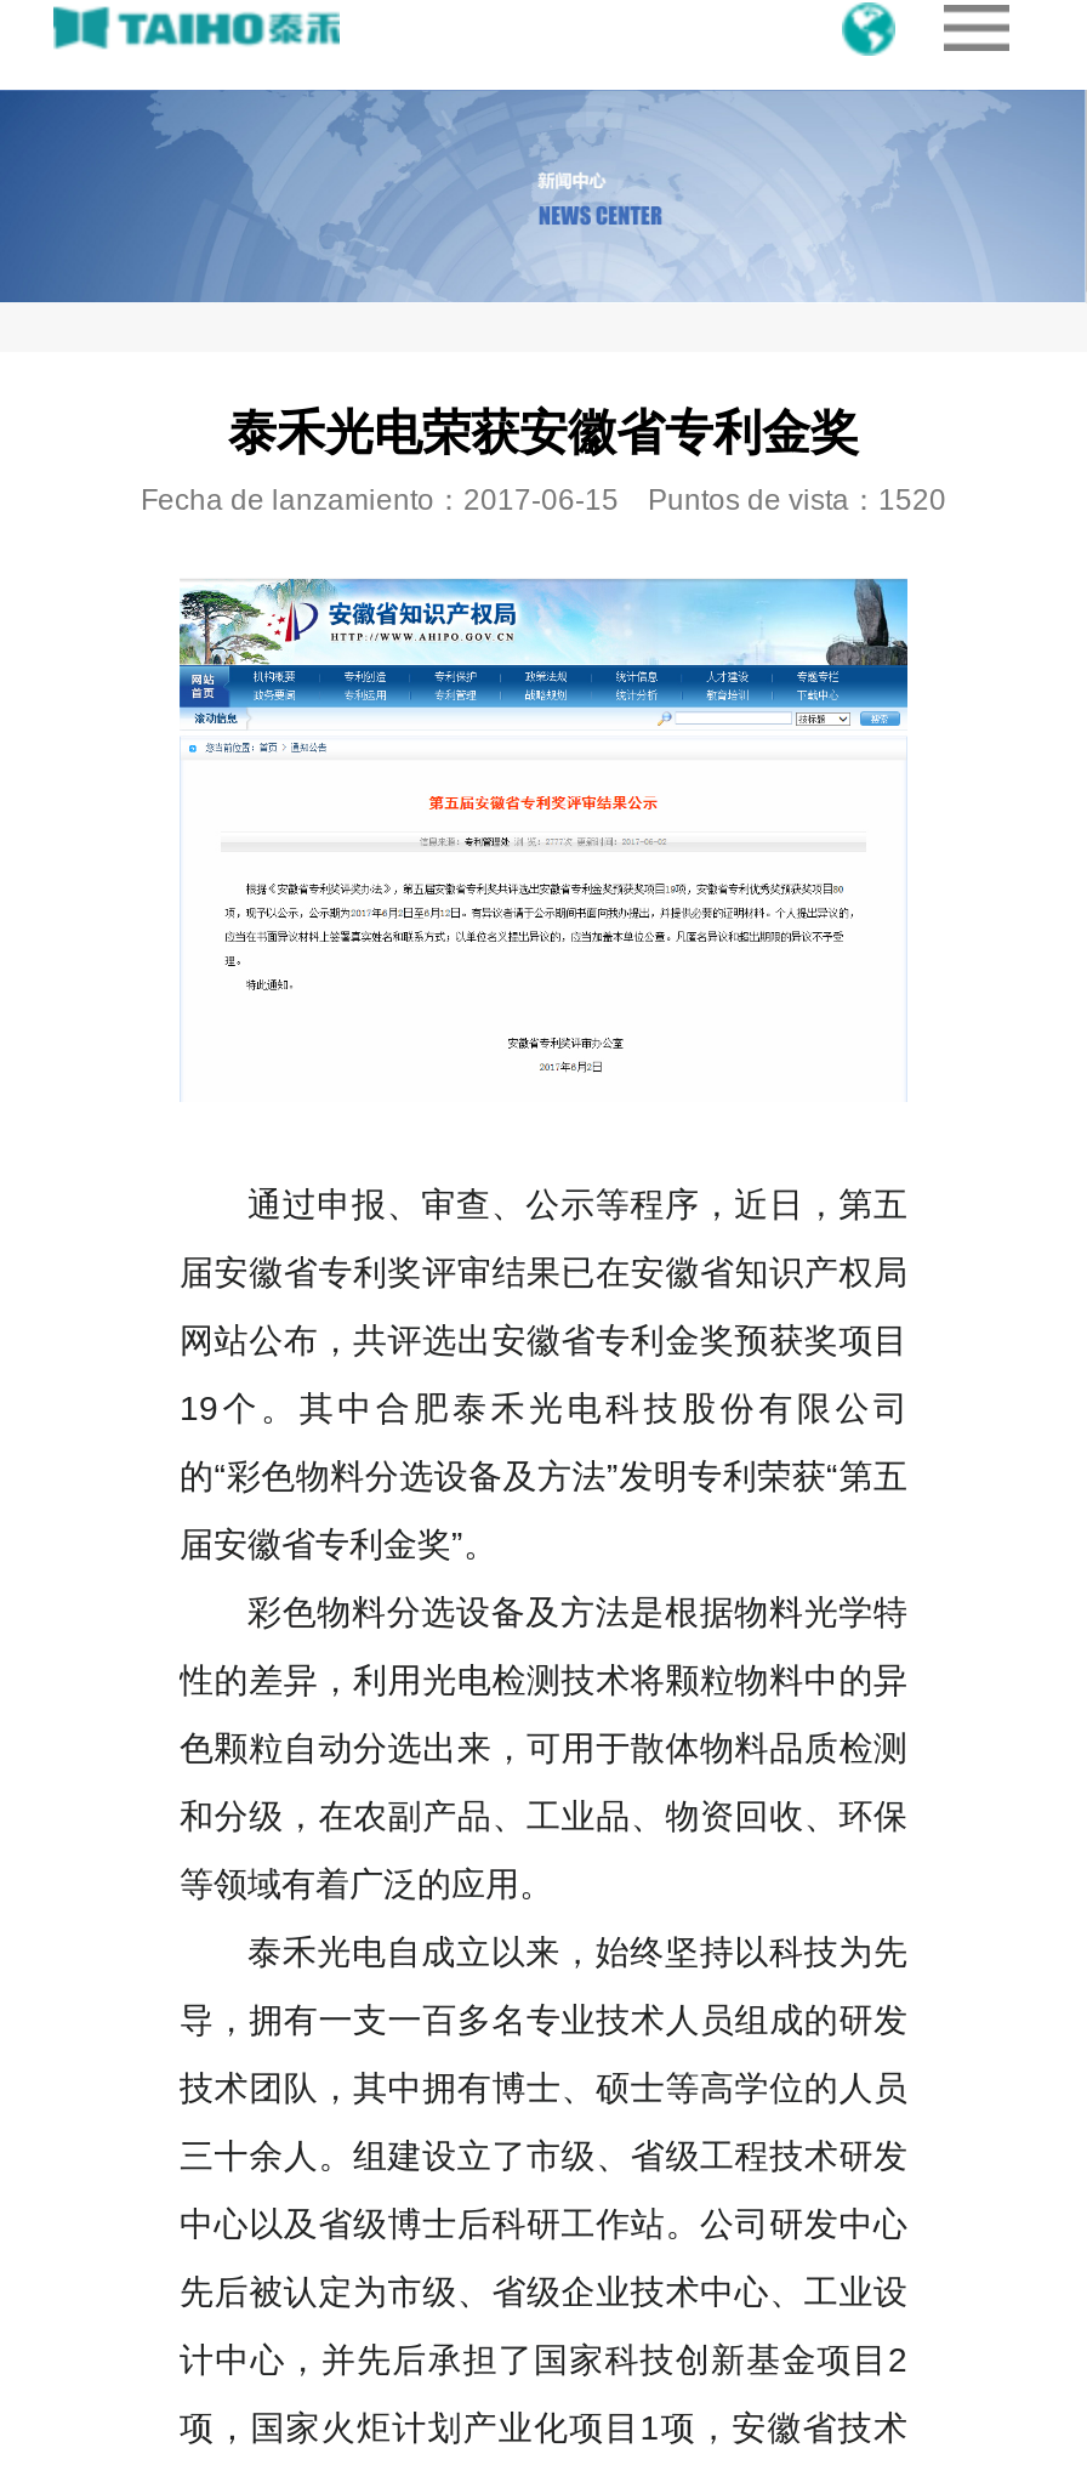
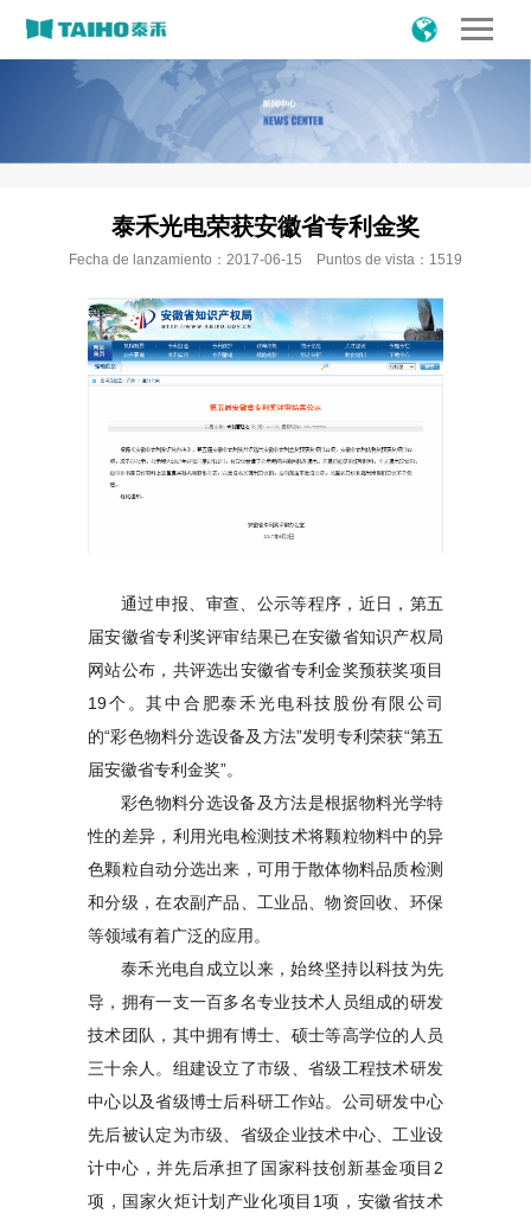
[141,483,946,517] Fecha de lanzamiento：2017-06-15 Puntos de vista：1520 -> [69,251,462,268] Fecha de lanzamiento：2017-06-15 Puntos de vista：1519

